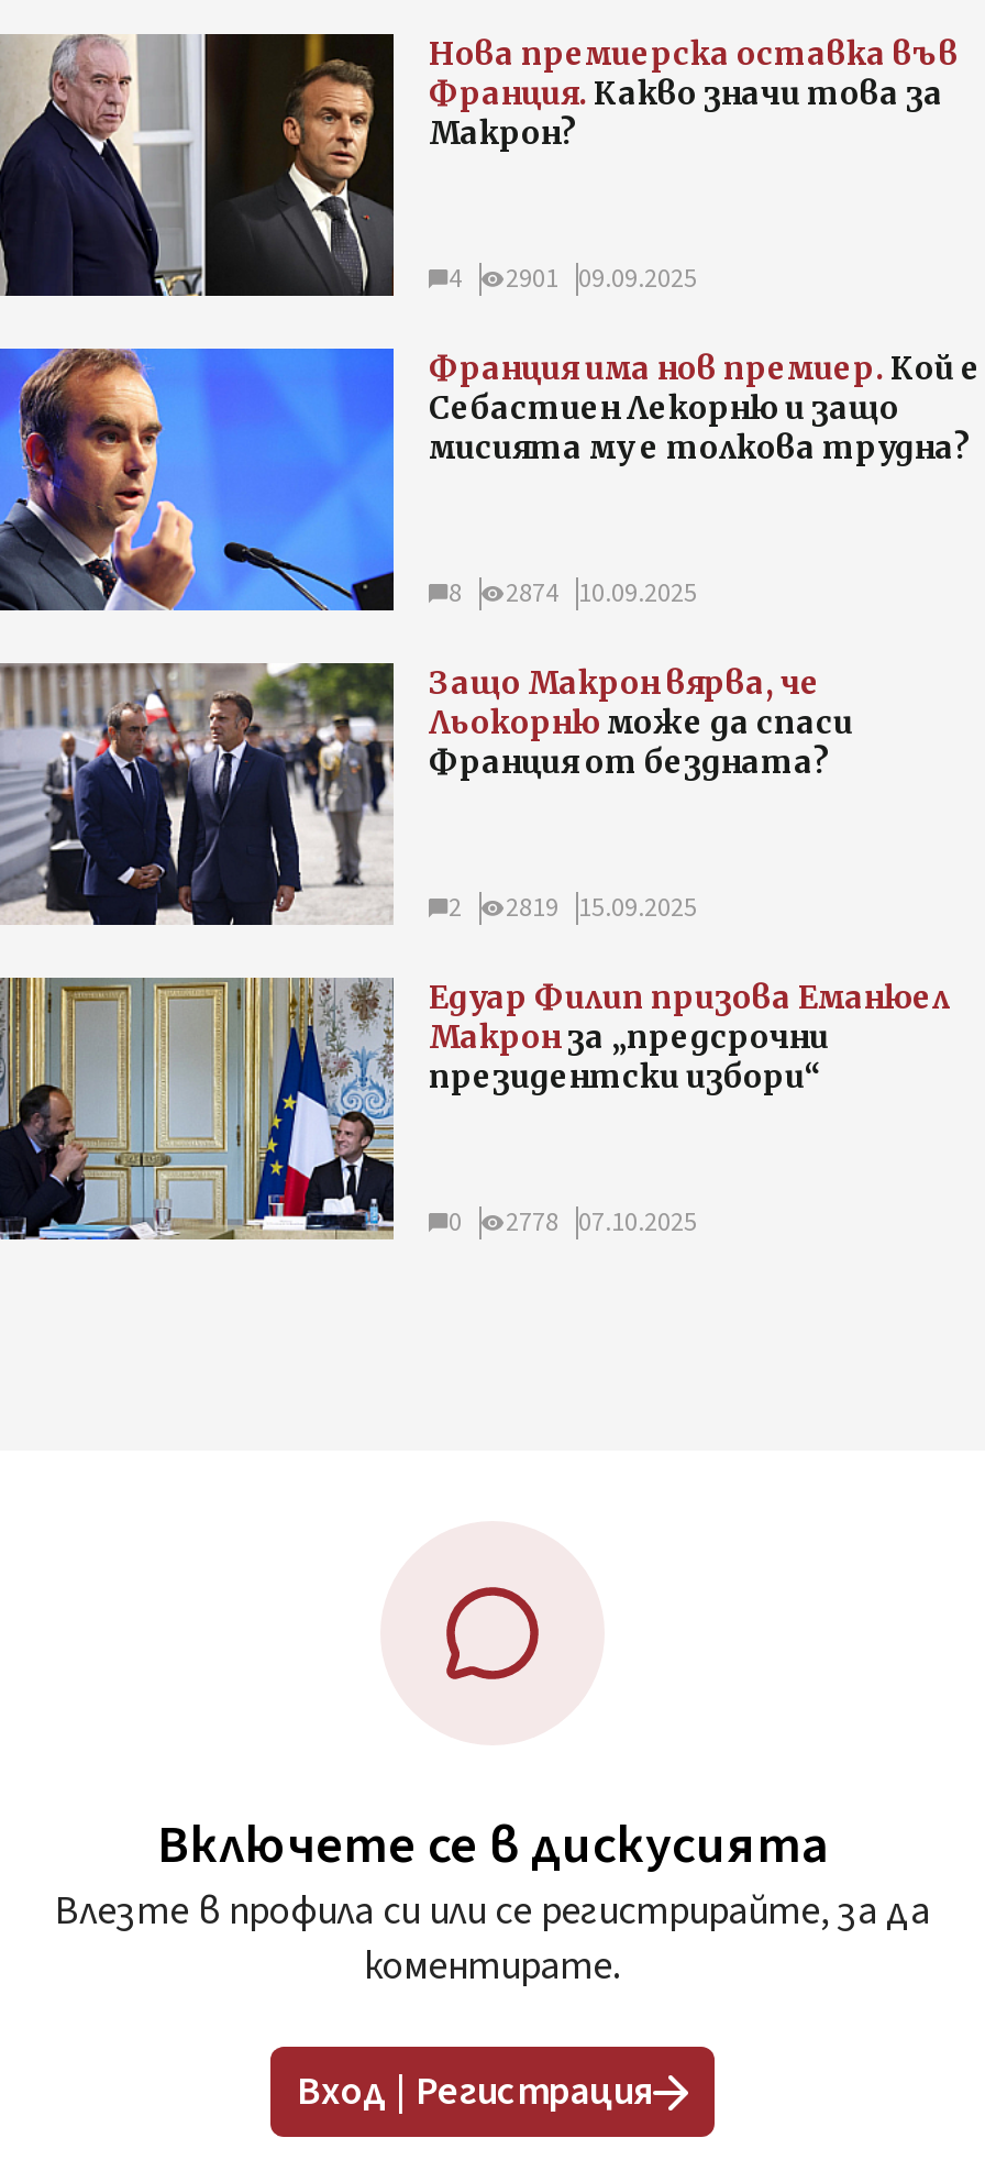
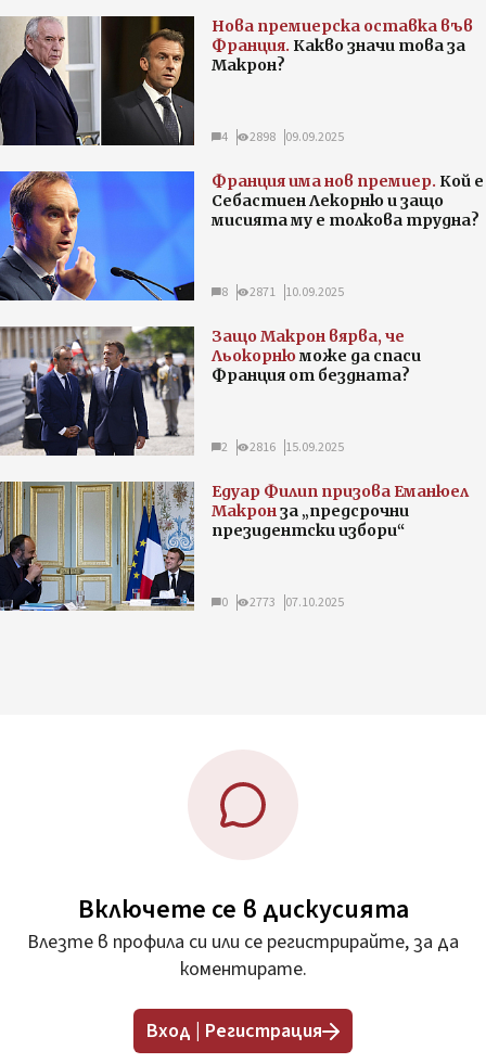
[449,261,697,299] 4 2901 09.09.2025 -> [221,128,344,147] 4 2898 09.09.2025
[449,576,697,613] 8 2874 10.09.2025 -> [221,283,344,302] 8 2871 10.09.2025
[449,890,697,928] 2 2819 15.09.2025 -> [221,439,344,457] 2 2816 15.09.2025
[449,1205,697,1242] 0 2778 07.10.2025 -> [221,594,344,612] 0 2773 07.10.2025

